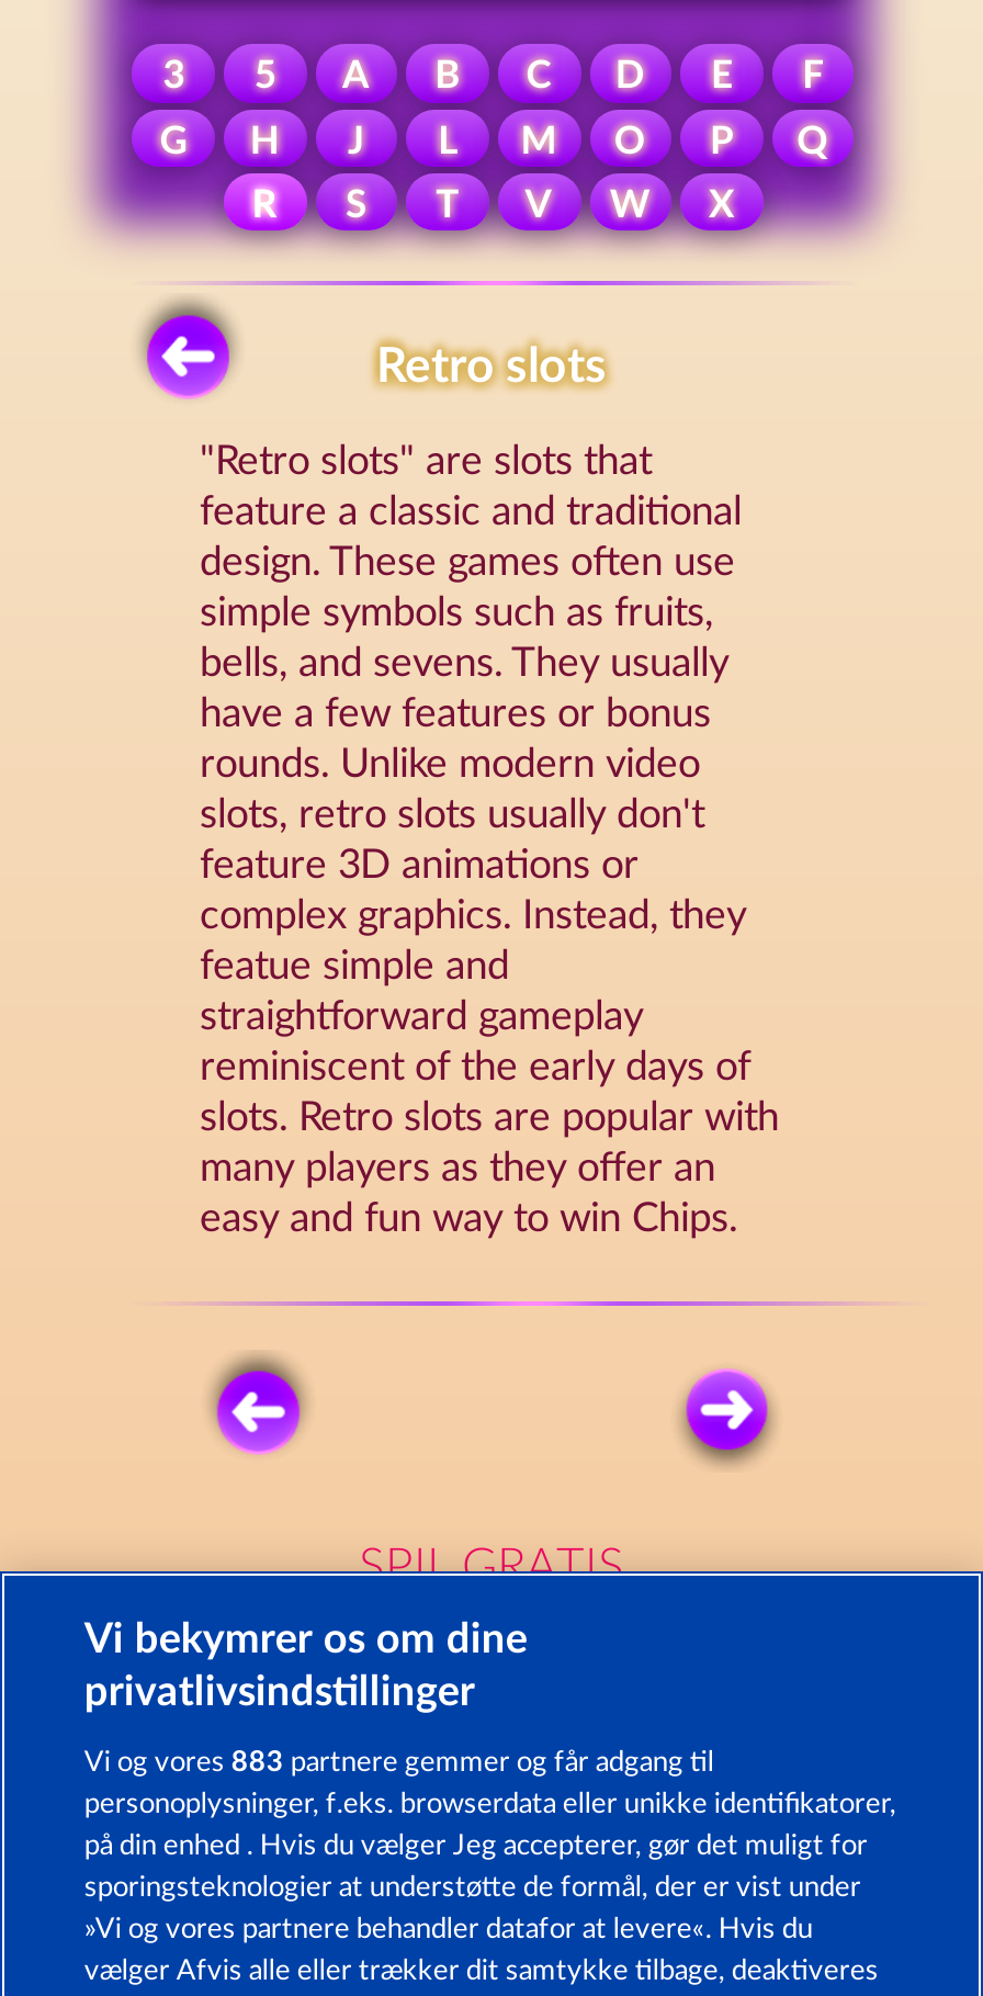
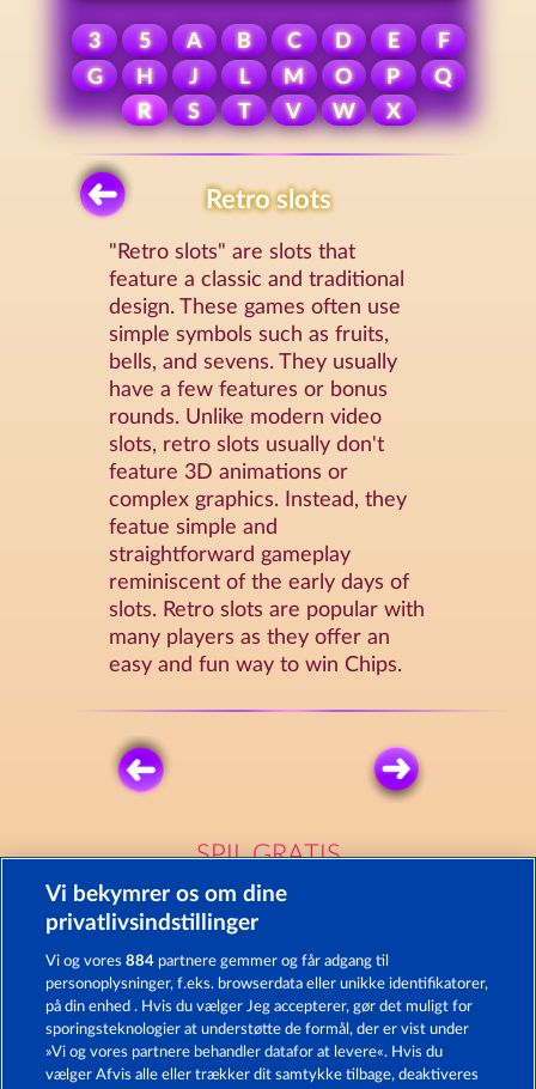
[84,1749,714,1778] Vi og vores 883 partnere gemmer og får adgang til -> [46,954,389,969] Vi og vores 884 partnere gemmer og får adgang til

